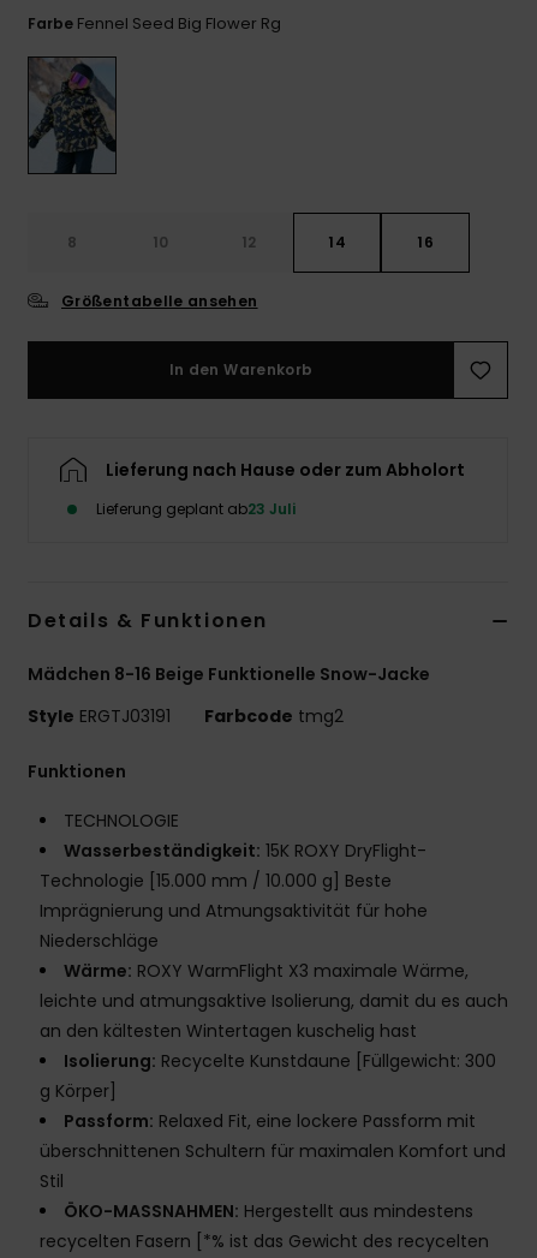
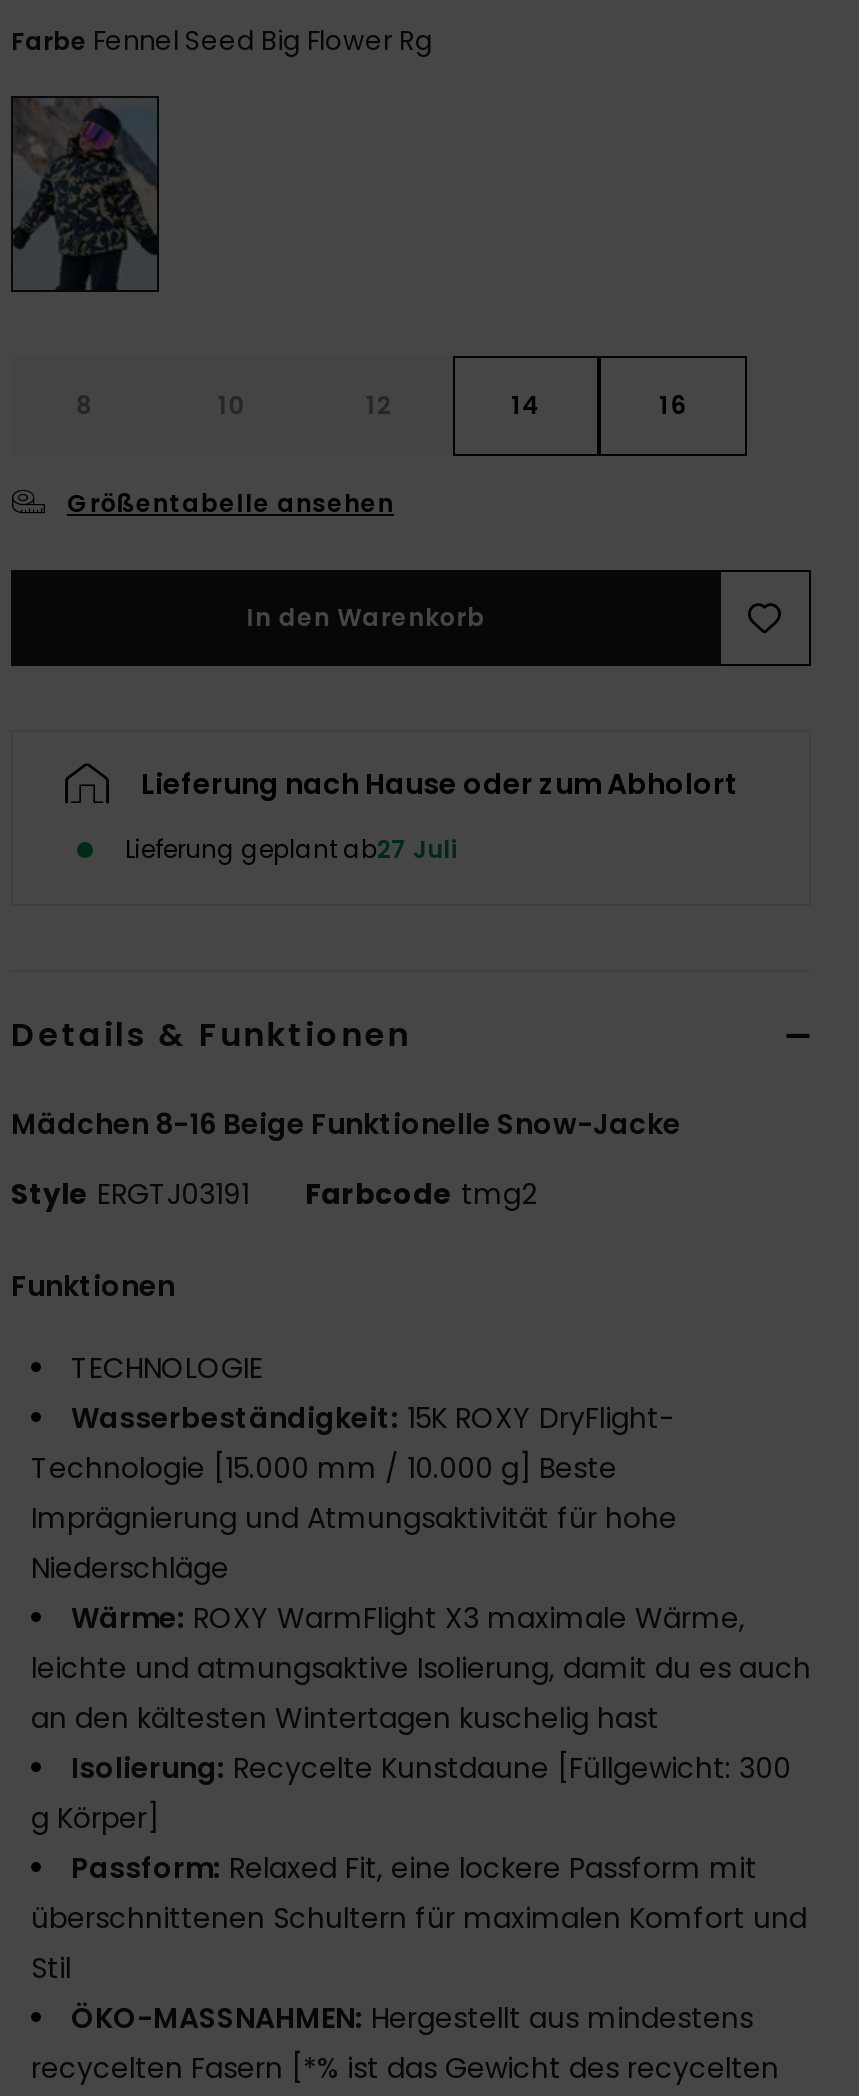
[96,499,296,519] Lieferung geplant ab23 Juli -> [125,832,457,866] Lieferung geplant ab27 Juli

